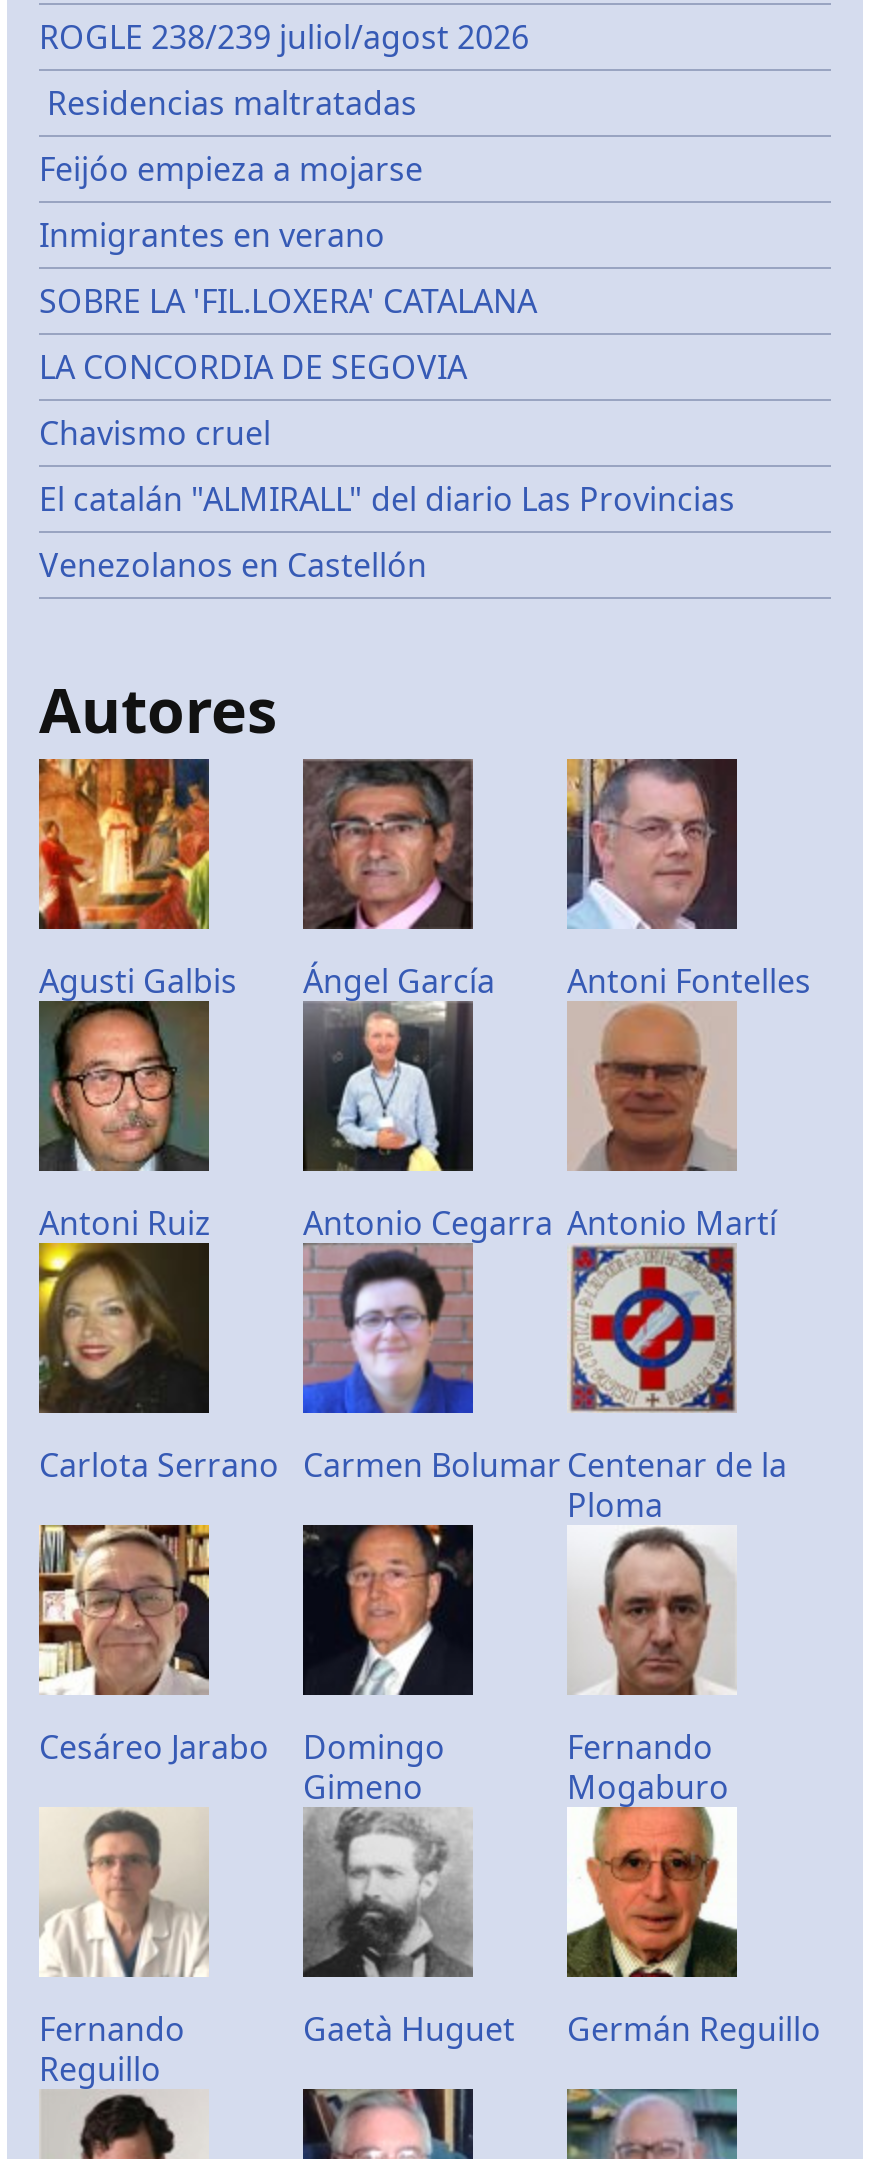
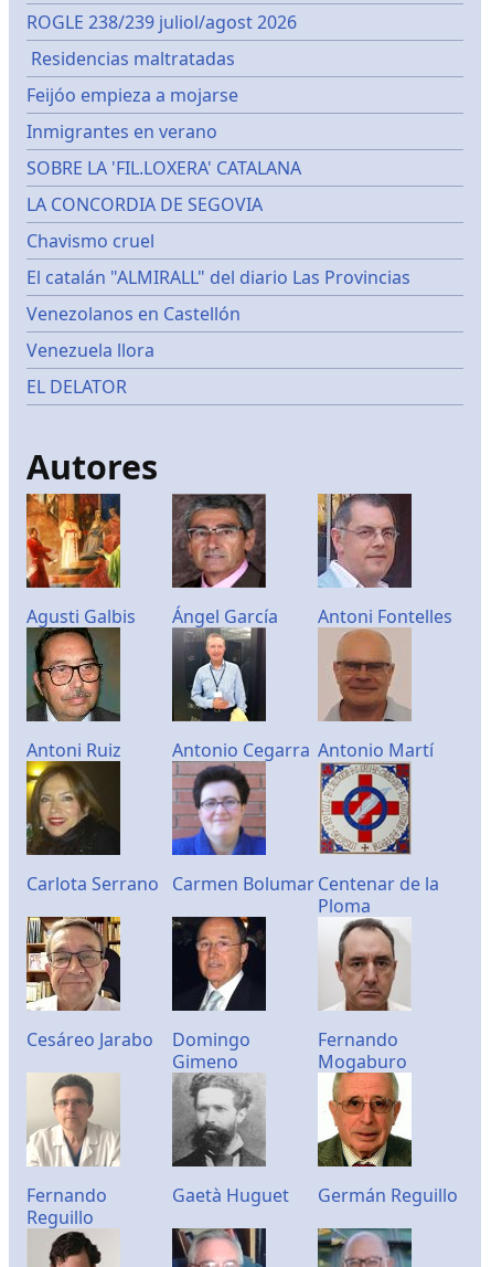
none -> [26,338,154,398] Venezuela llora | EL DELATOR

